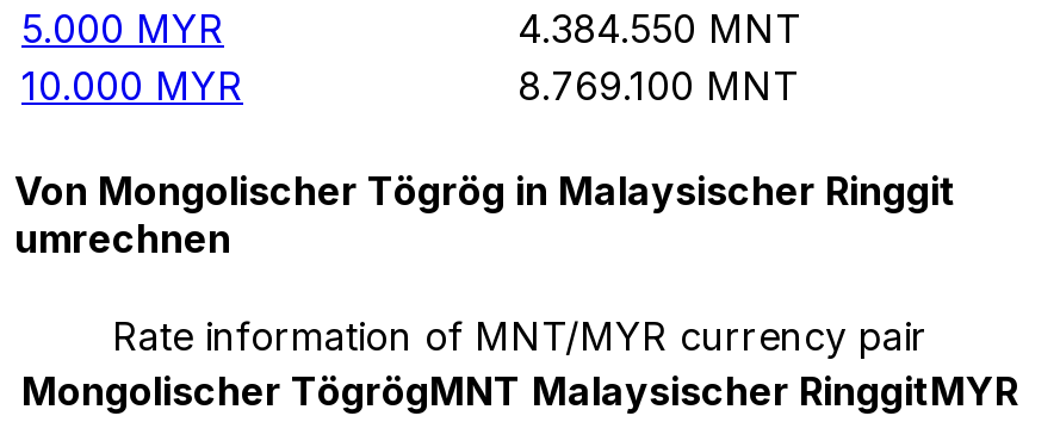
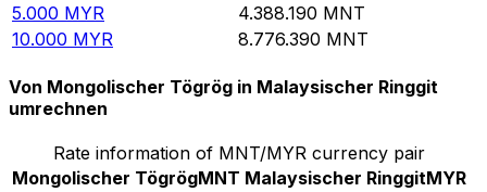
[517,4,801,52] 4.384.550 MNT -> [238,2,365,24] 4.388.190 MNT
[517,62,799,109] 8.769.100 MNT -> [238,28,369,50] 8.776.390 MNT

